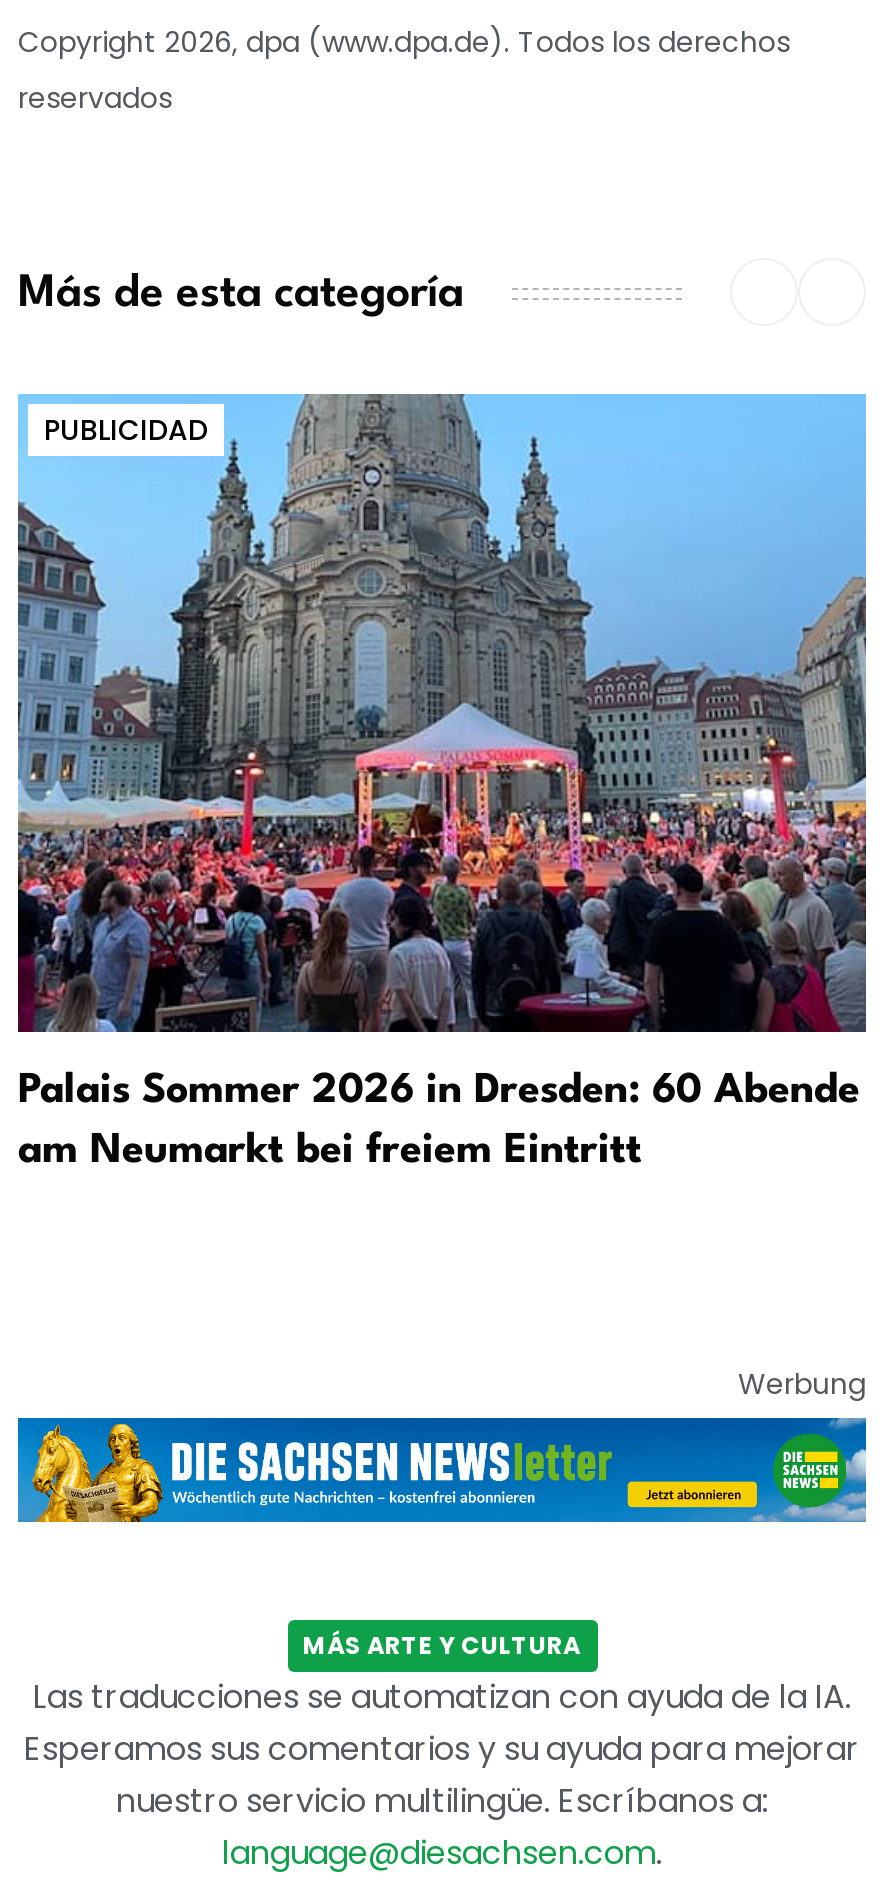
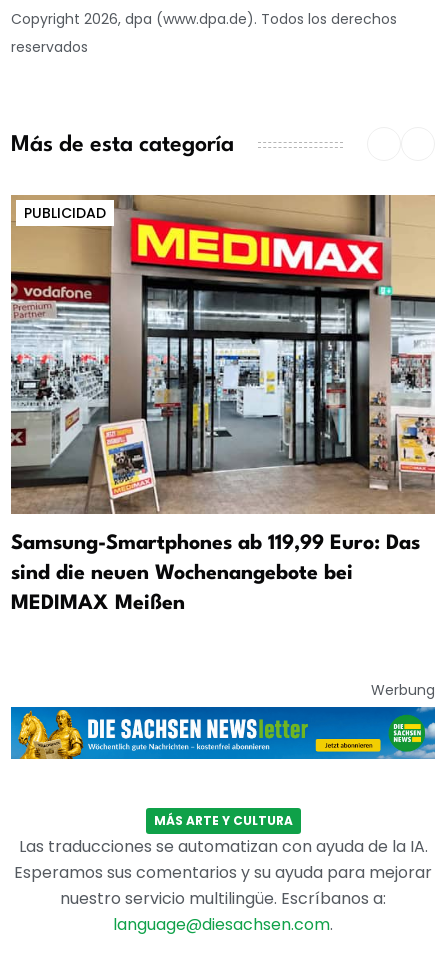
[16,392,868,1171] [image] | Palais Sommer 2026 in Dresden: 60 Abende | am Neumarkt bei freiem Eintritt -> [10,194,436,614] [image] | Samsung-Smartphones ab 119,99 Euro: Das | sind die neuen Wochenangebote bei | MEDIMAX Meißen

